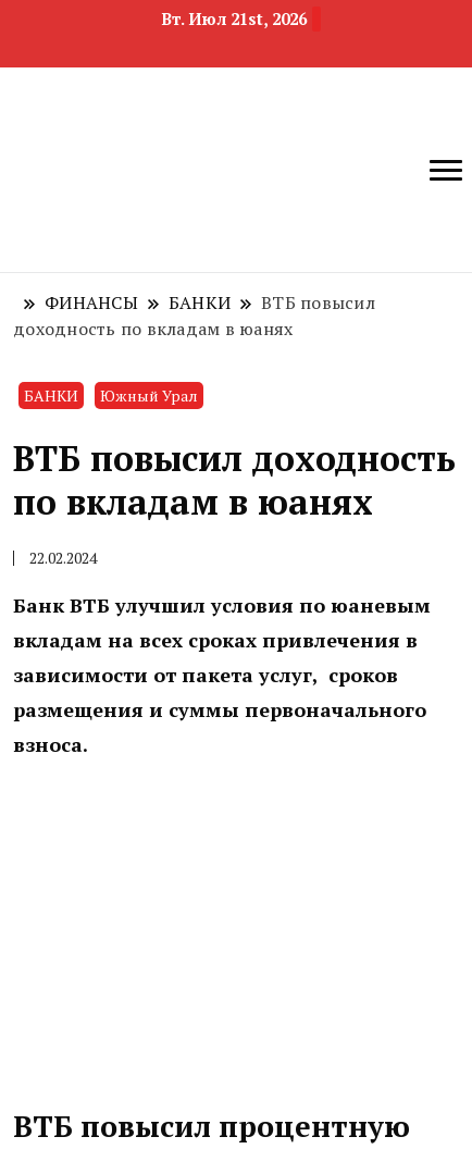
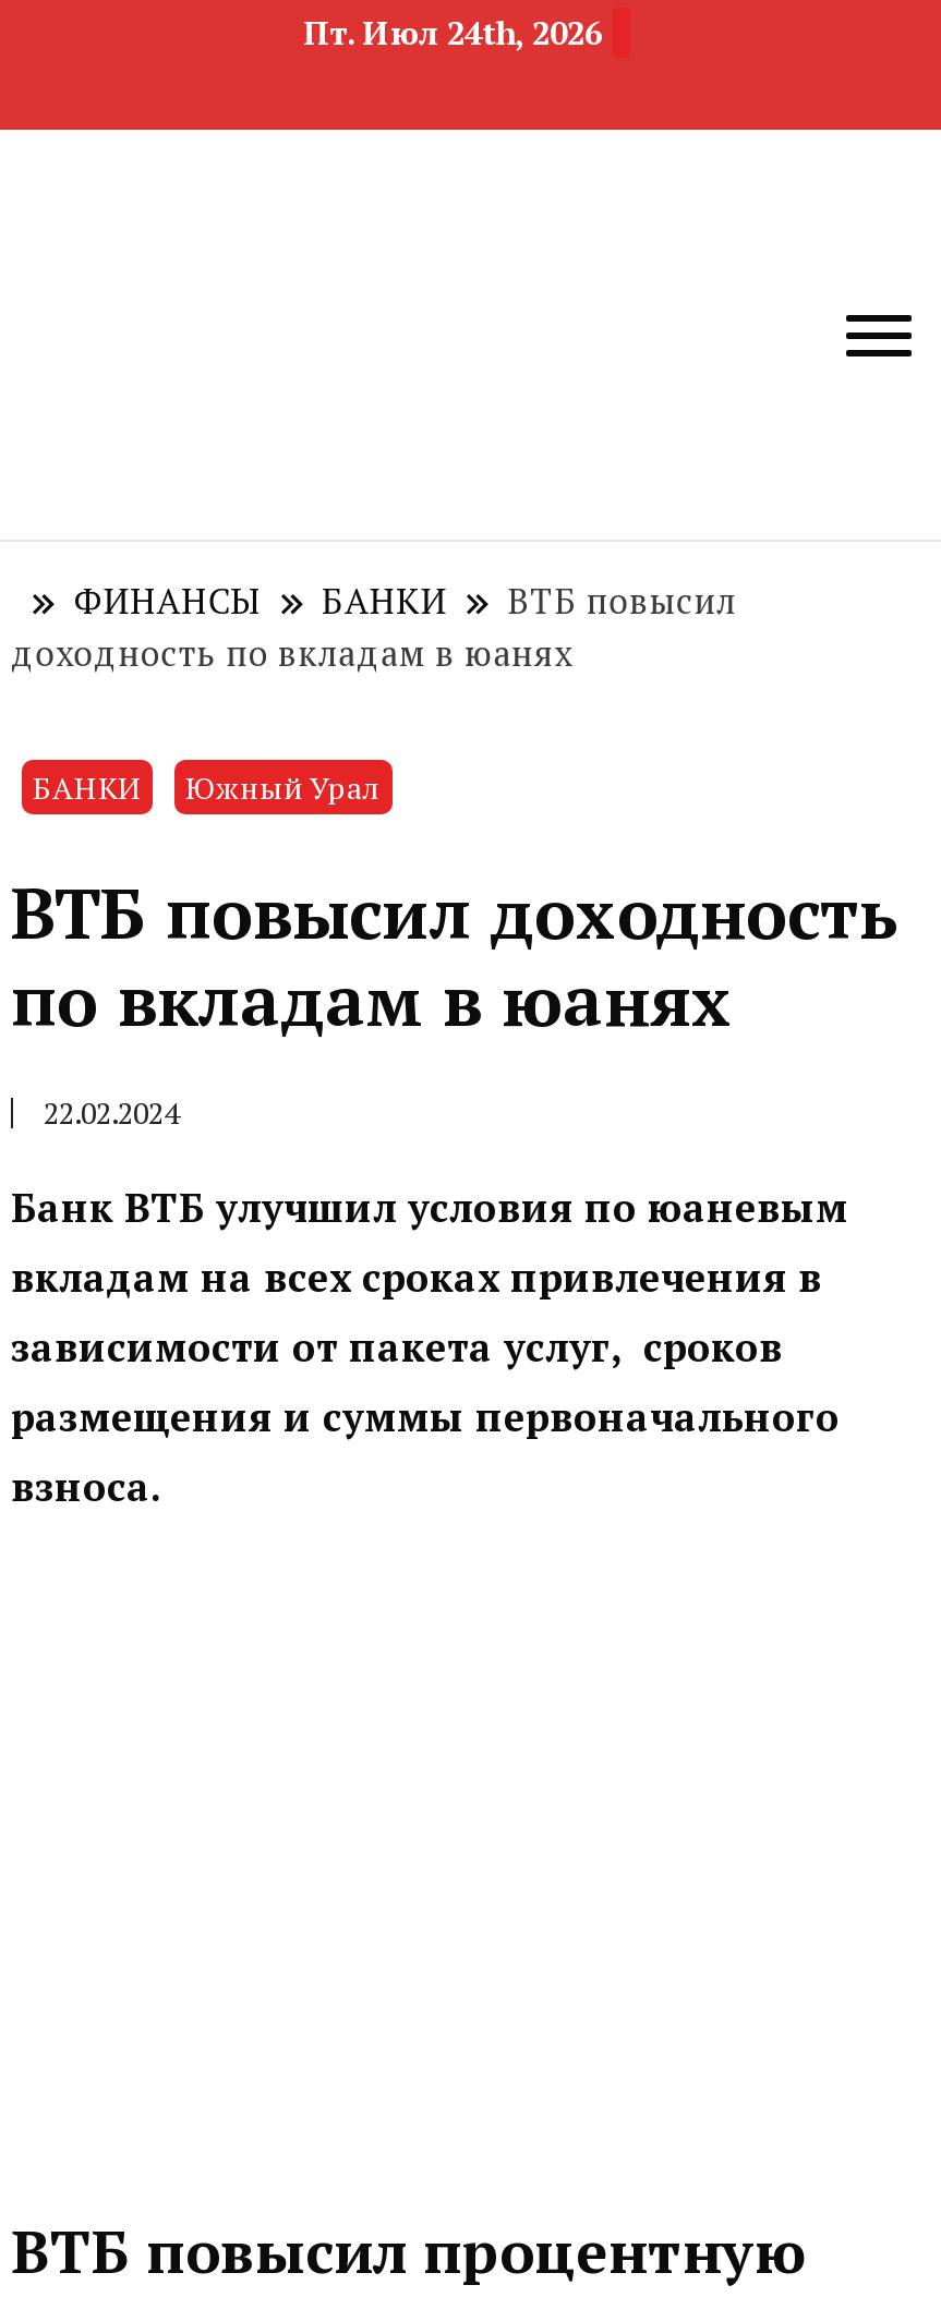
[160,8,306,29] Вт. Июл 21st, 2026 -> [303,10,602,53] Пт. Июл 24th, 2026

